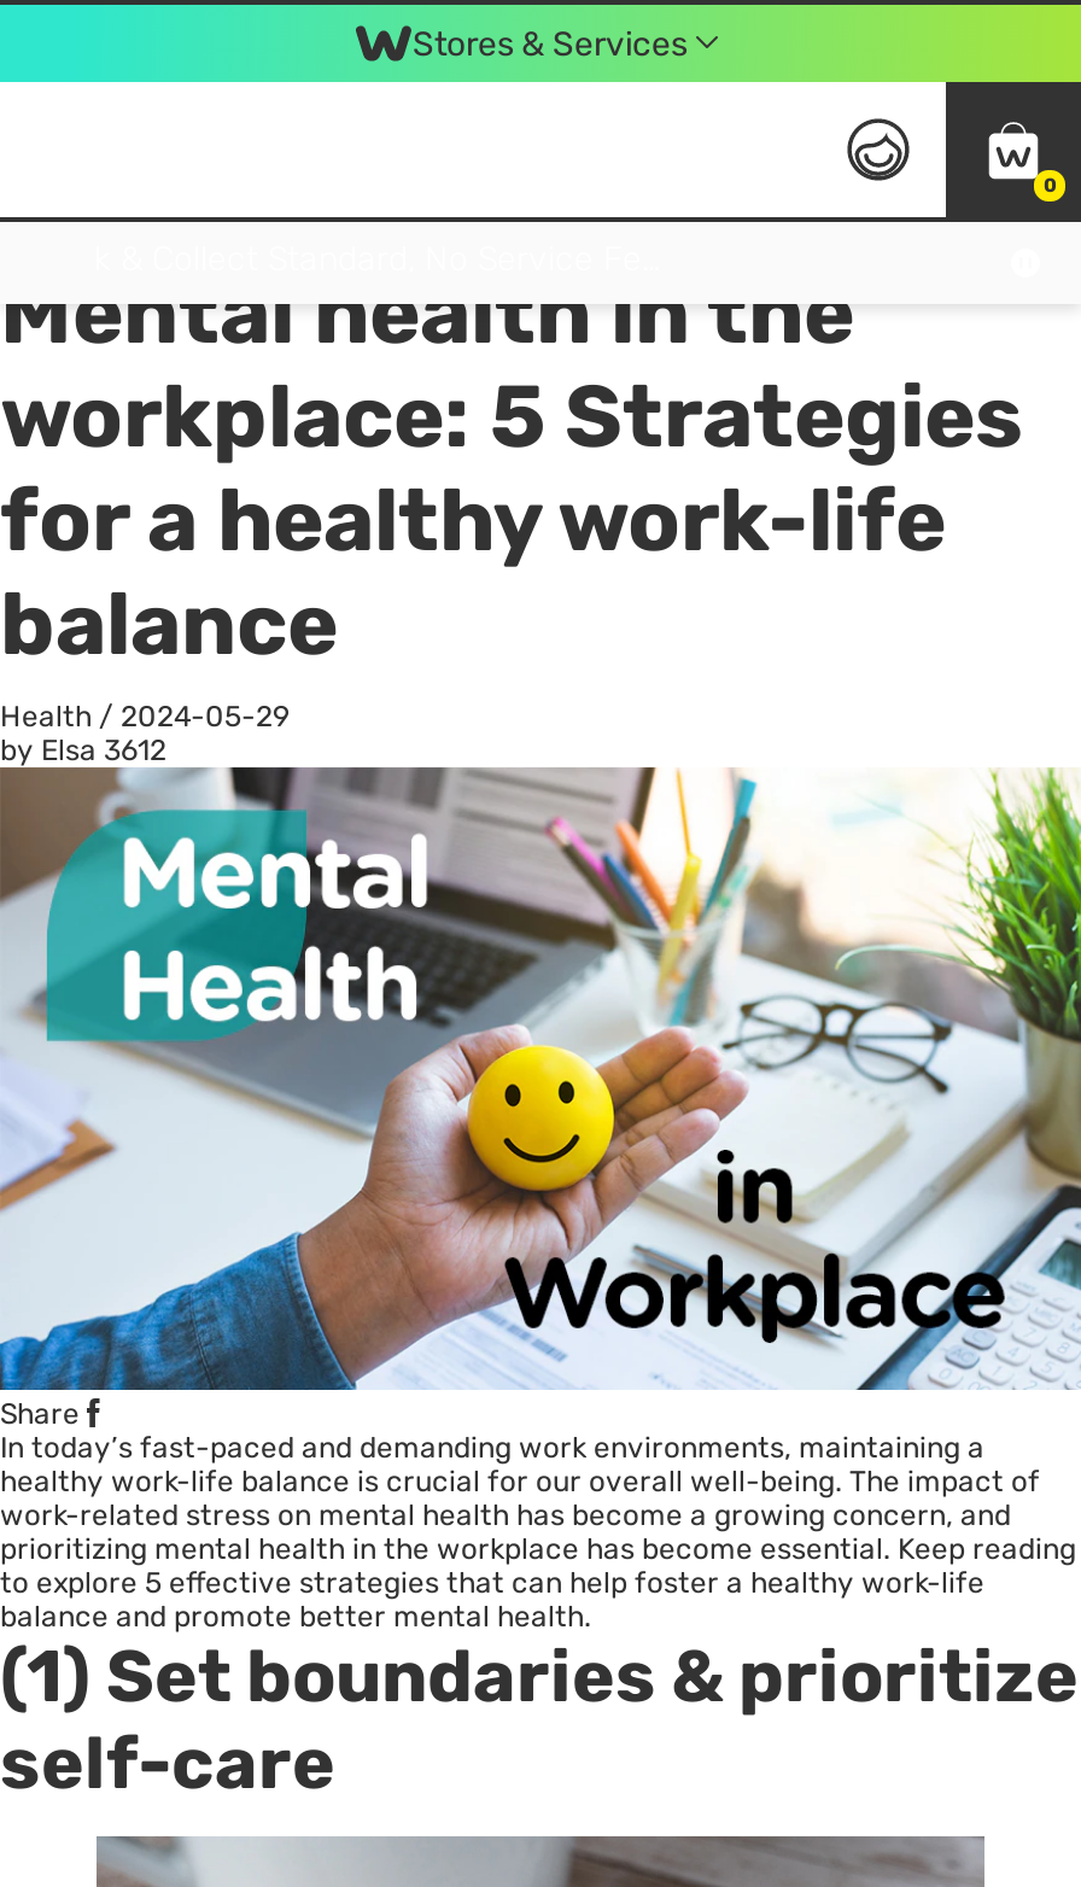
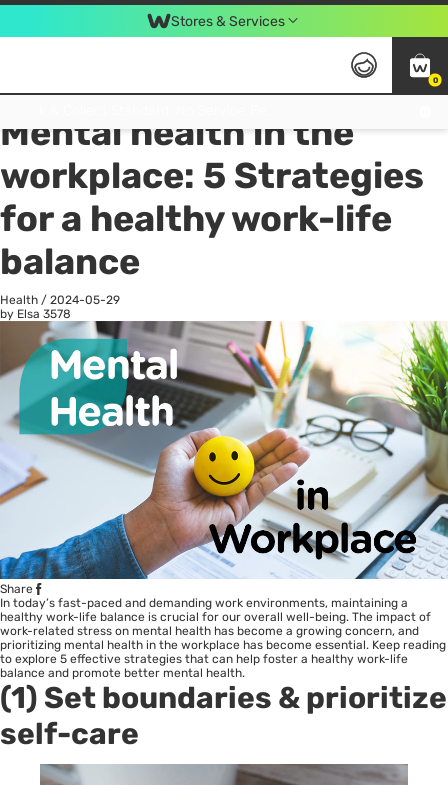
[0,734,166,767] by Elsa 3612 -> [0,307,71,321] by Elsa 3578

